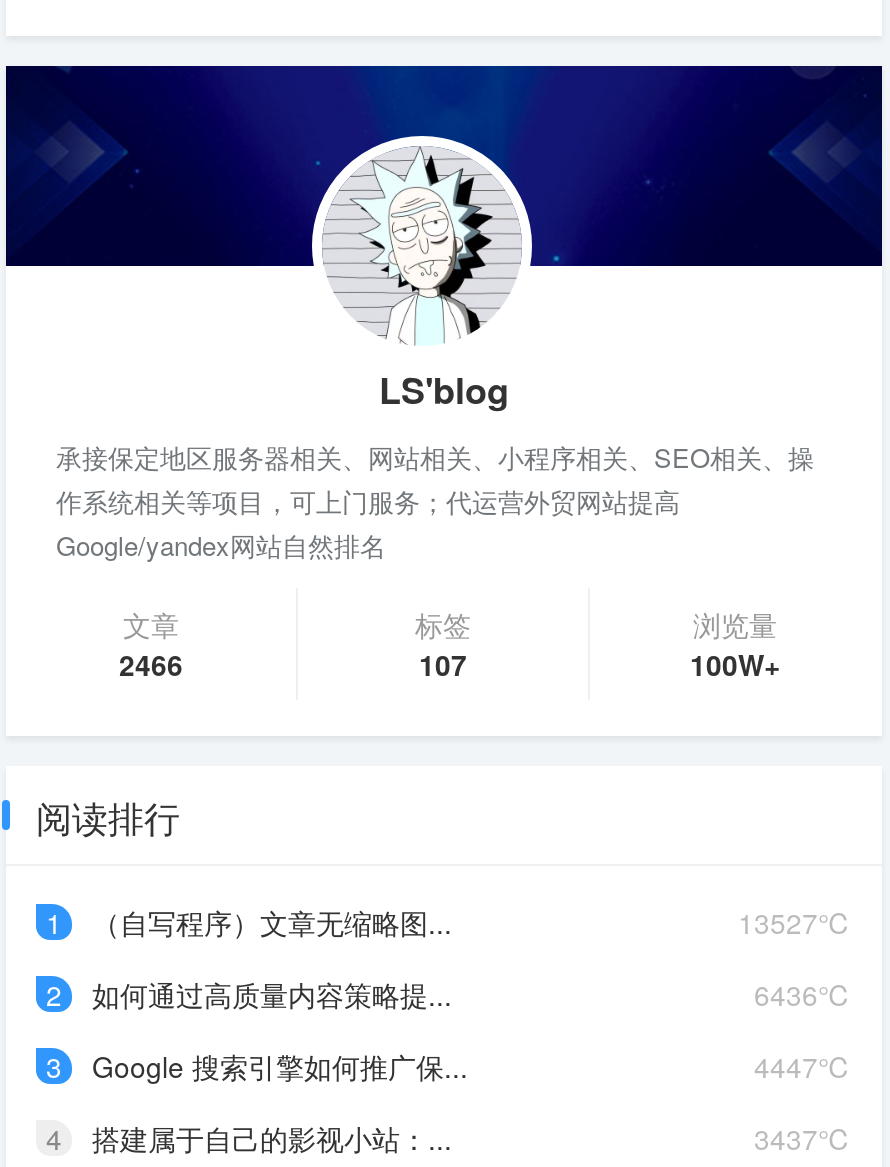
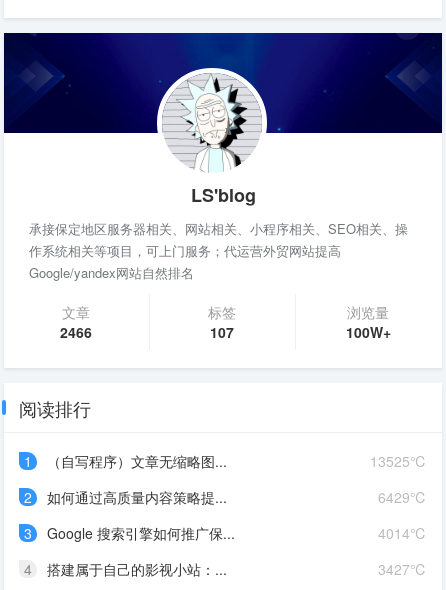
[738,902,852,942] 13527℃ -> [370,451,427,471] 13525℃
[754,974,852,1014] 6436℃ -> [378,487,427,507] 6429℃
[754,1046,852,1086] 4447℃ -> [378,523,427,543] 4014℃
[754,1118,852,1158] 3437℃ -> [378,559,427,579] 3427℃

